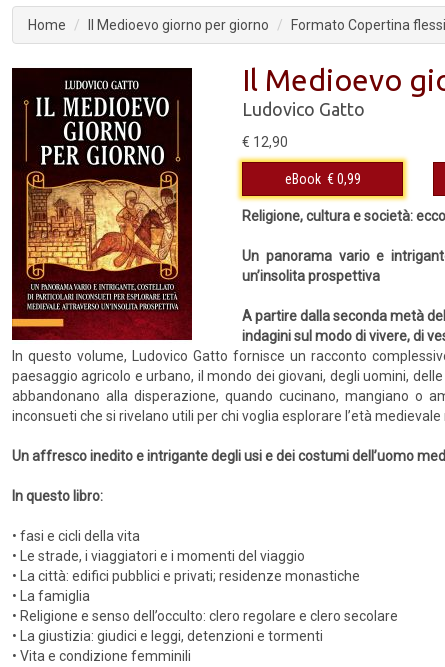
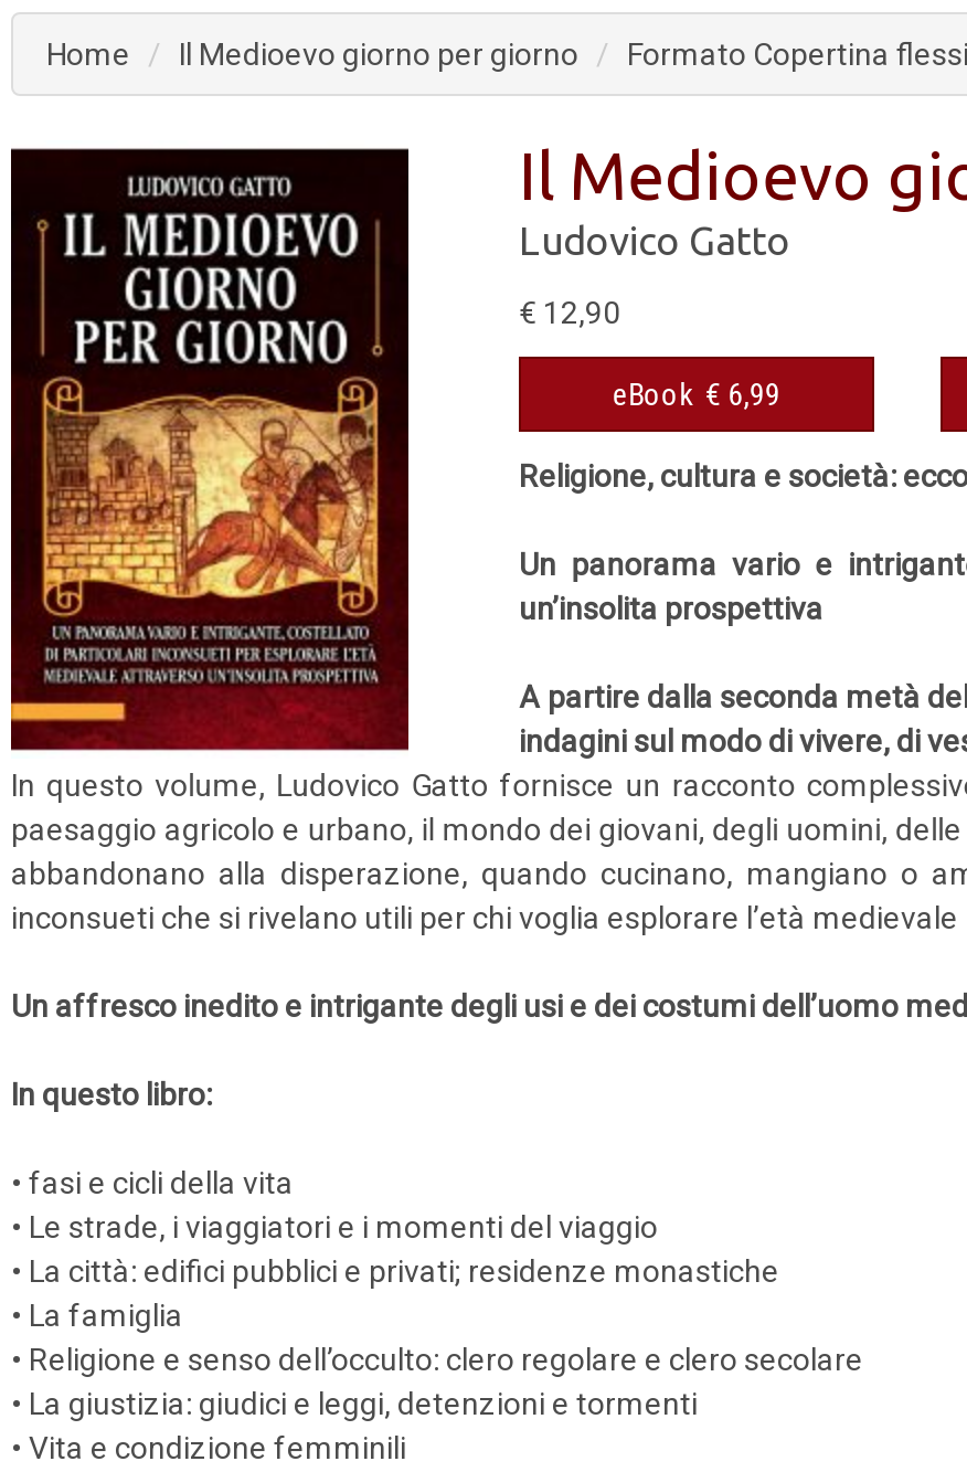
[285,171,361,187] eBook € 0,99 -> [613,377,781,412] eBook € 6,99

